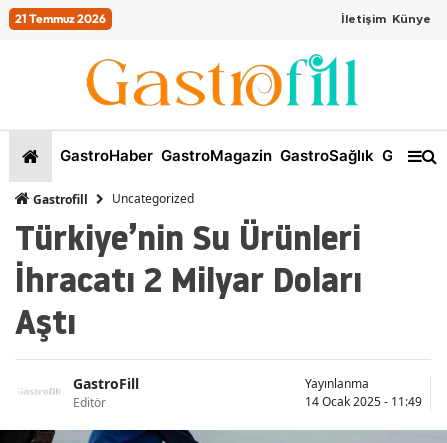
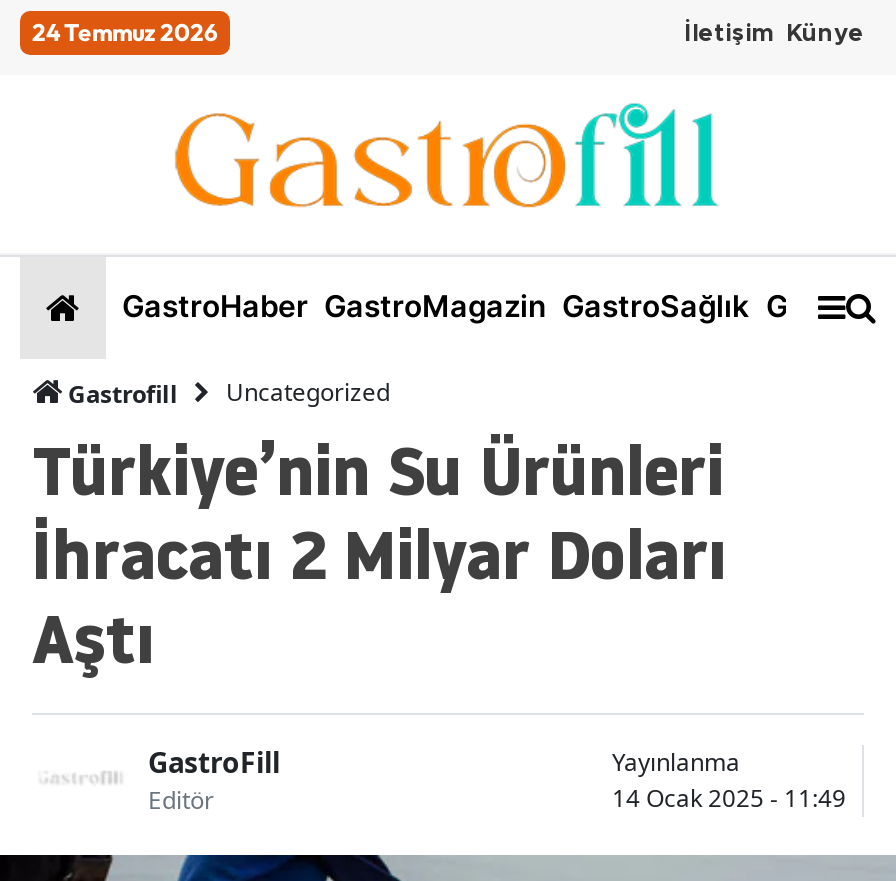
[15,11,106,26] 21 Temmuz 2026 -> [32,17,218,47] 24 Temmuz 2026

